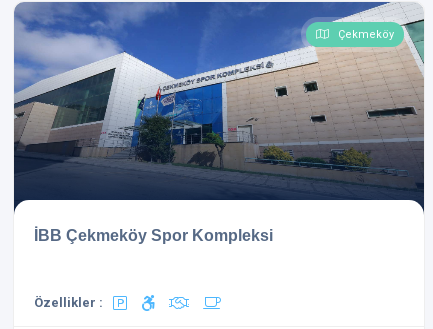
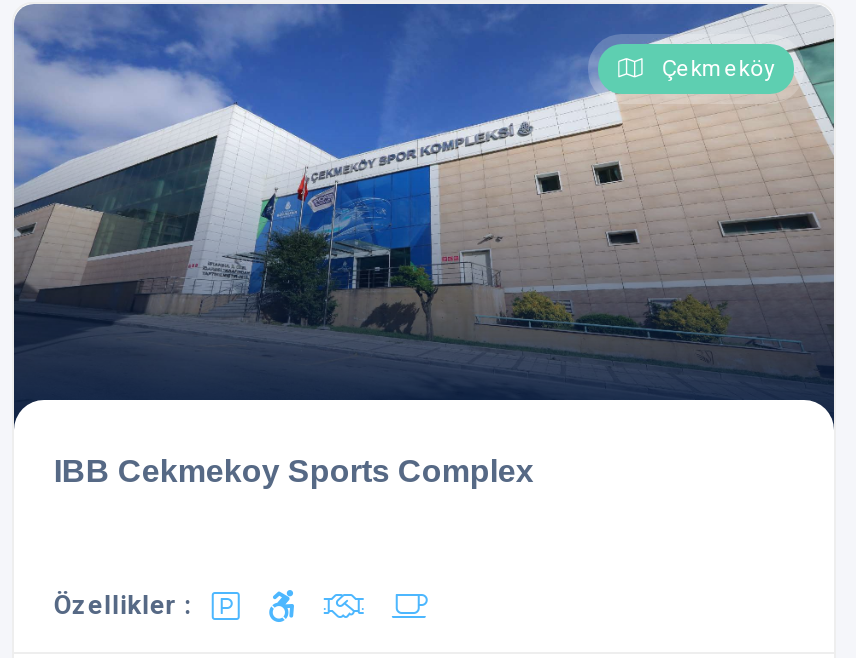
[34,227,273,244] İBB Çekmeköy Spor Kompleksi -> [54,454,534,488] IBB Cekmekoy Sports Complex

